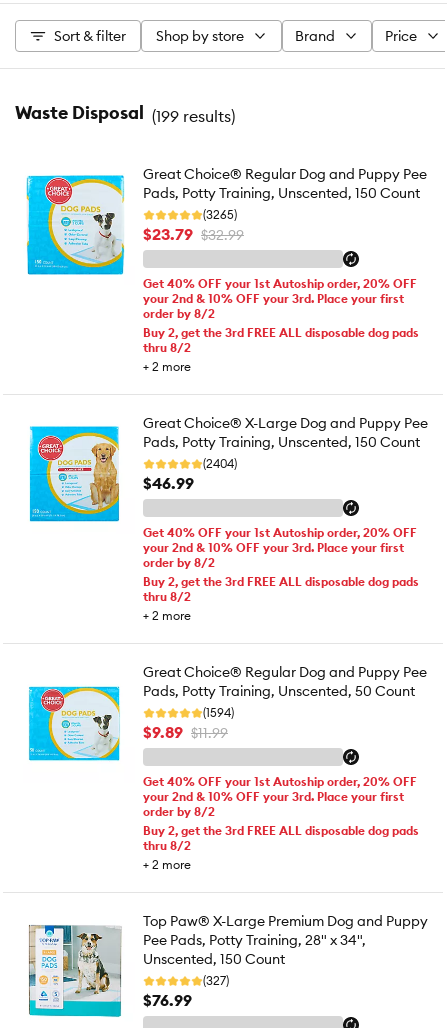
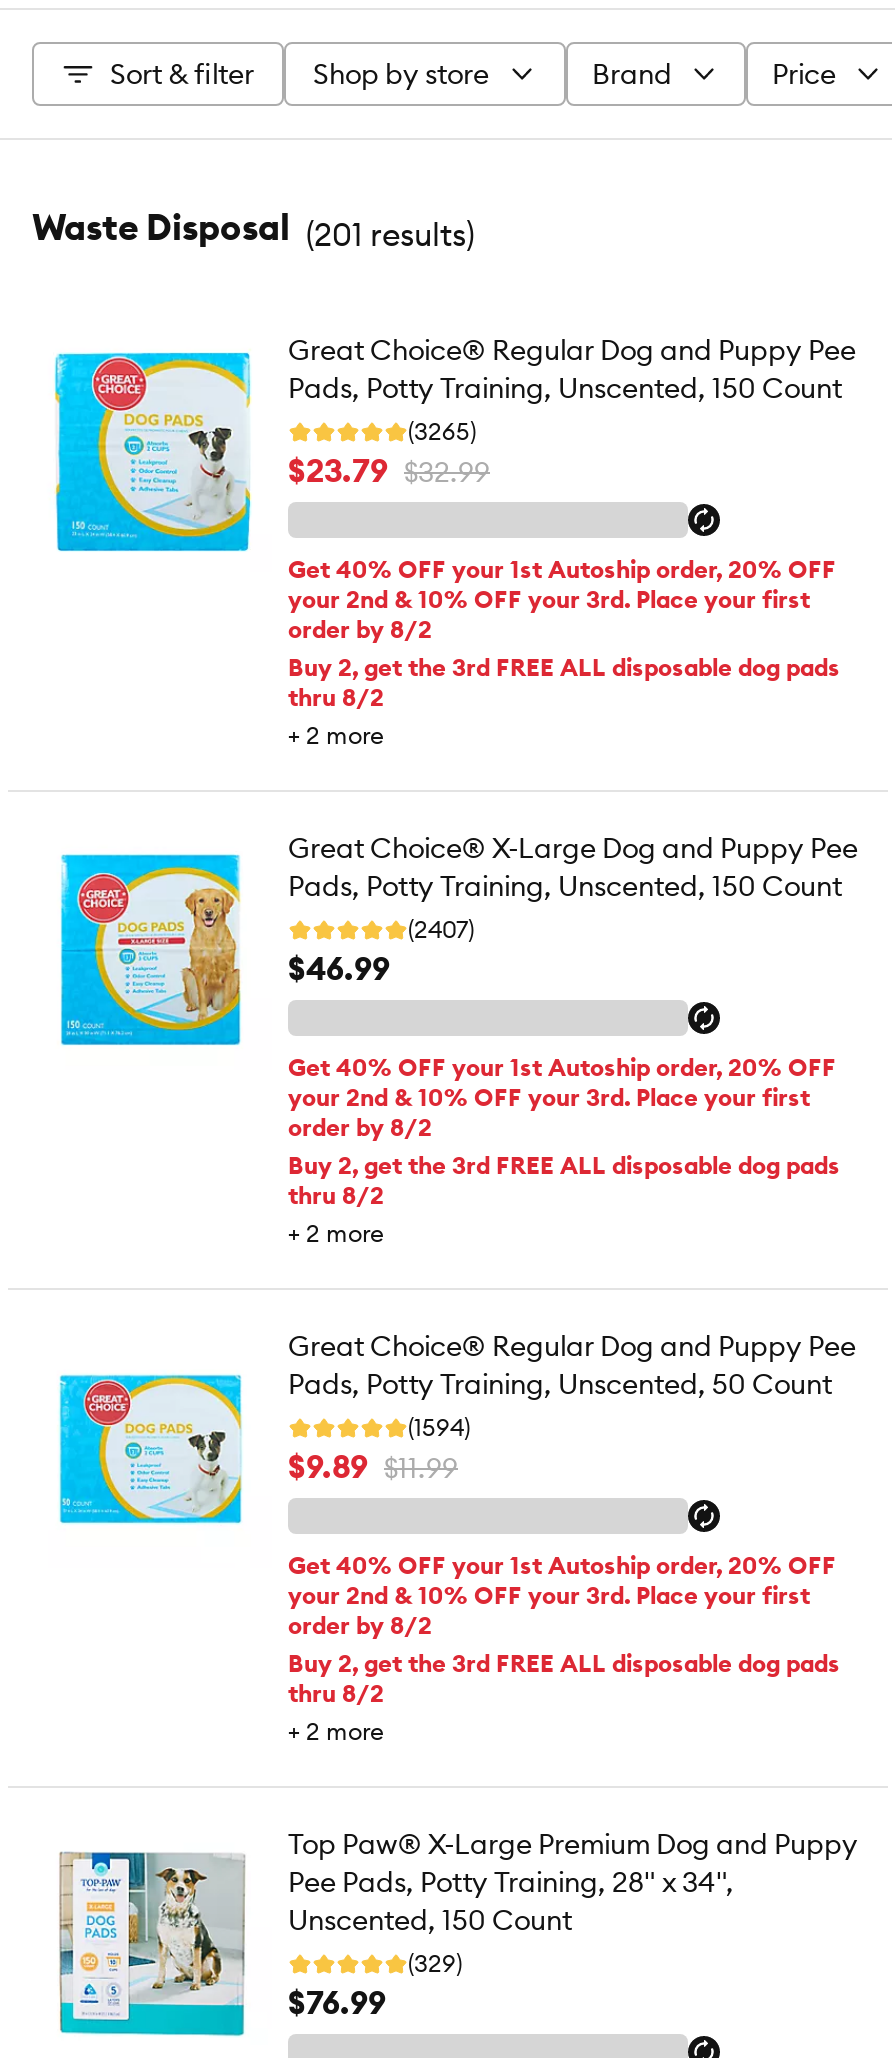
[31,101,235,126] Waste Disposal (199 results) -> [64,204,474,253] Waste Disposal (201 results)
[203,456,237,471] (2404) -> [408,914,474,944] (2407)
[203,973,229,988] (327) -> [408,1948,462,1978] (329)

